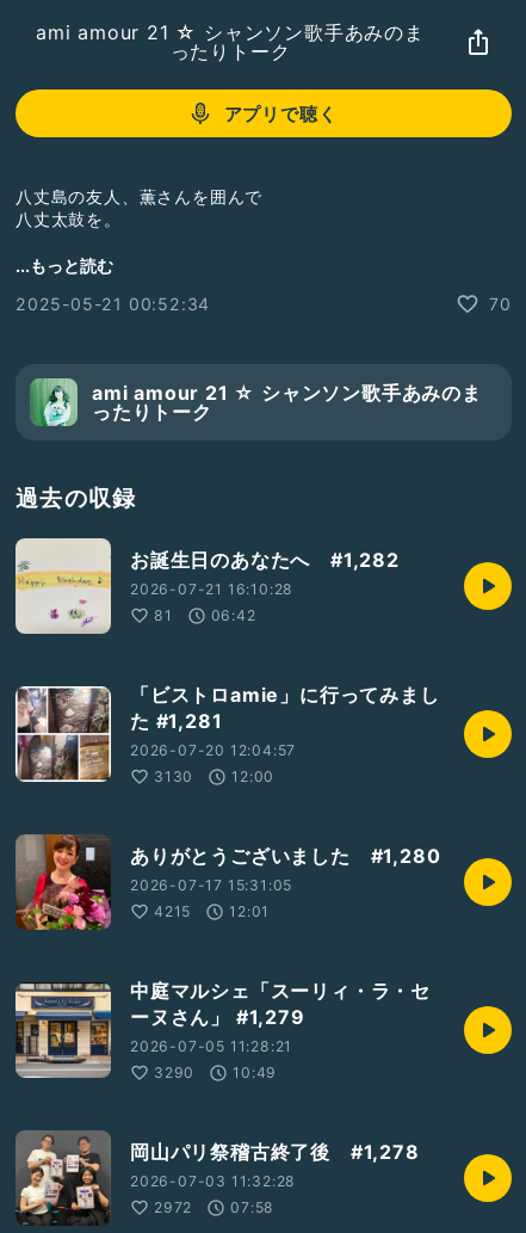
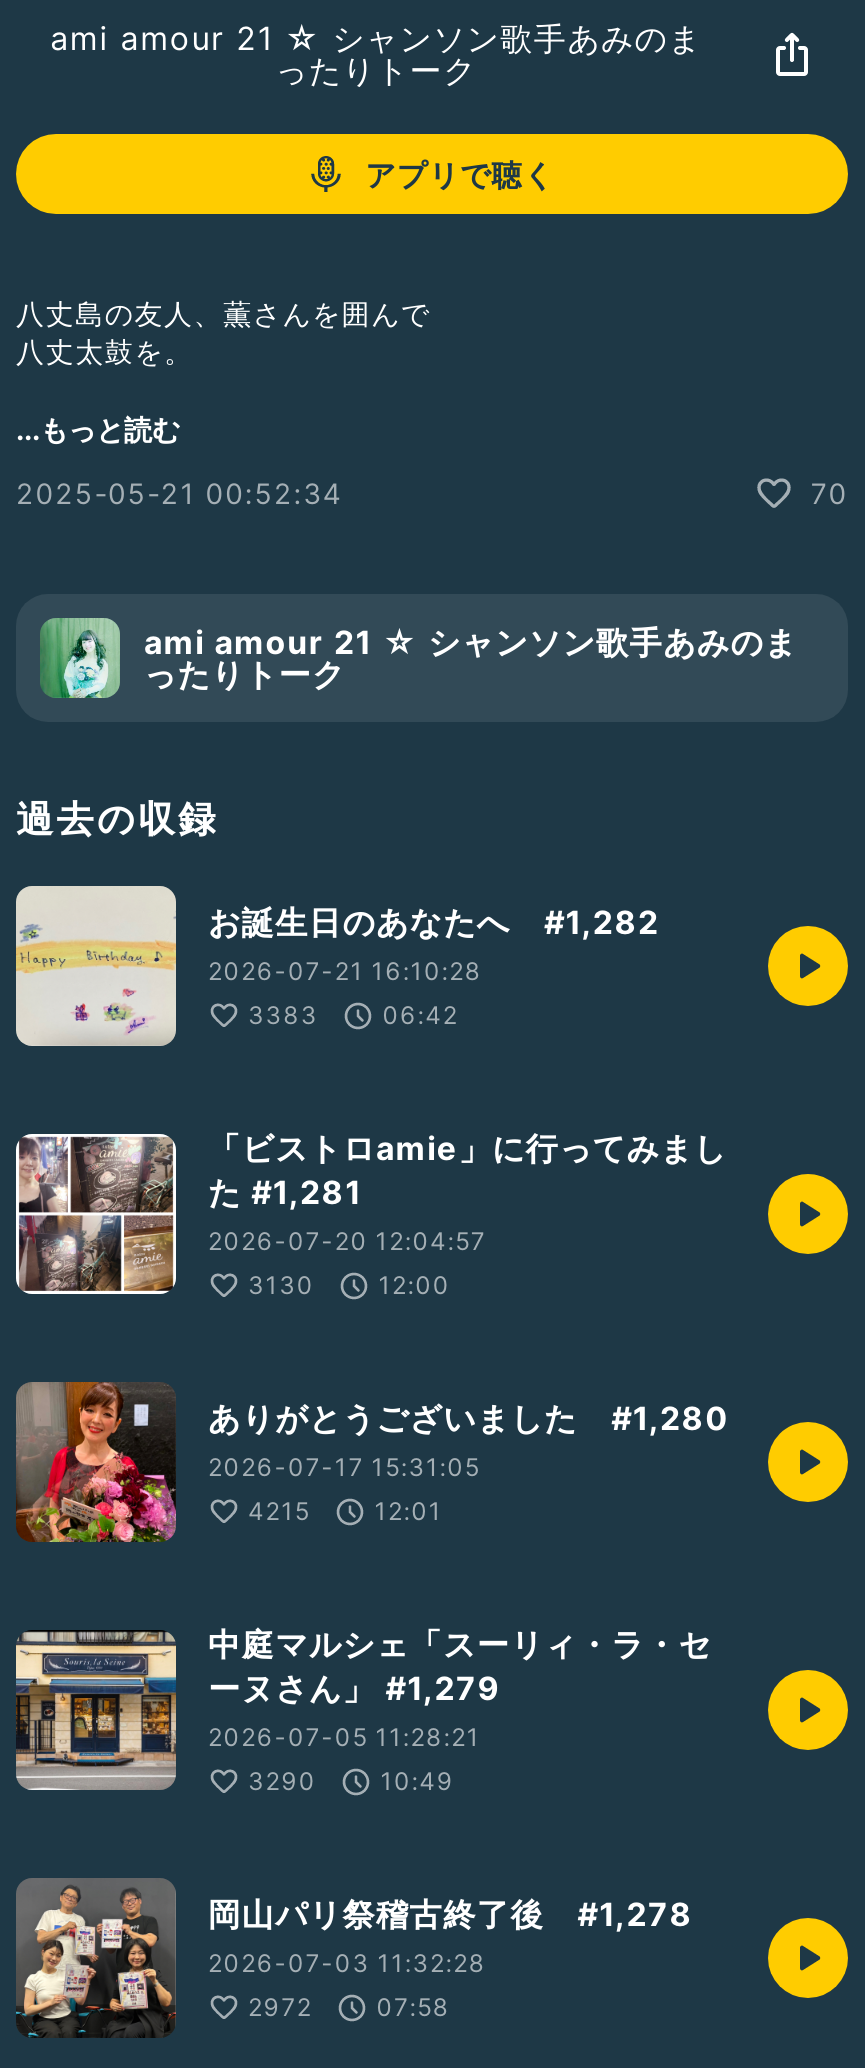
[154,606,172,624] 81 -> [248,1000,318,1030] 3383

